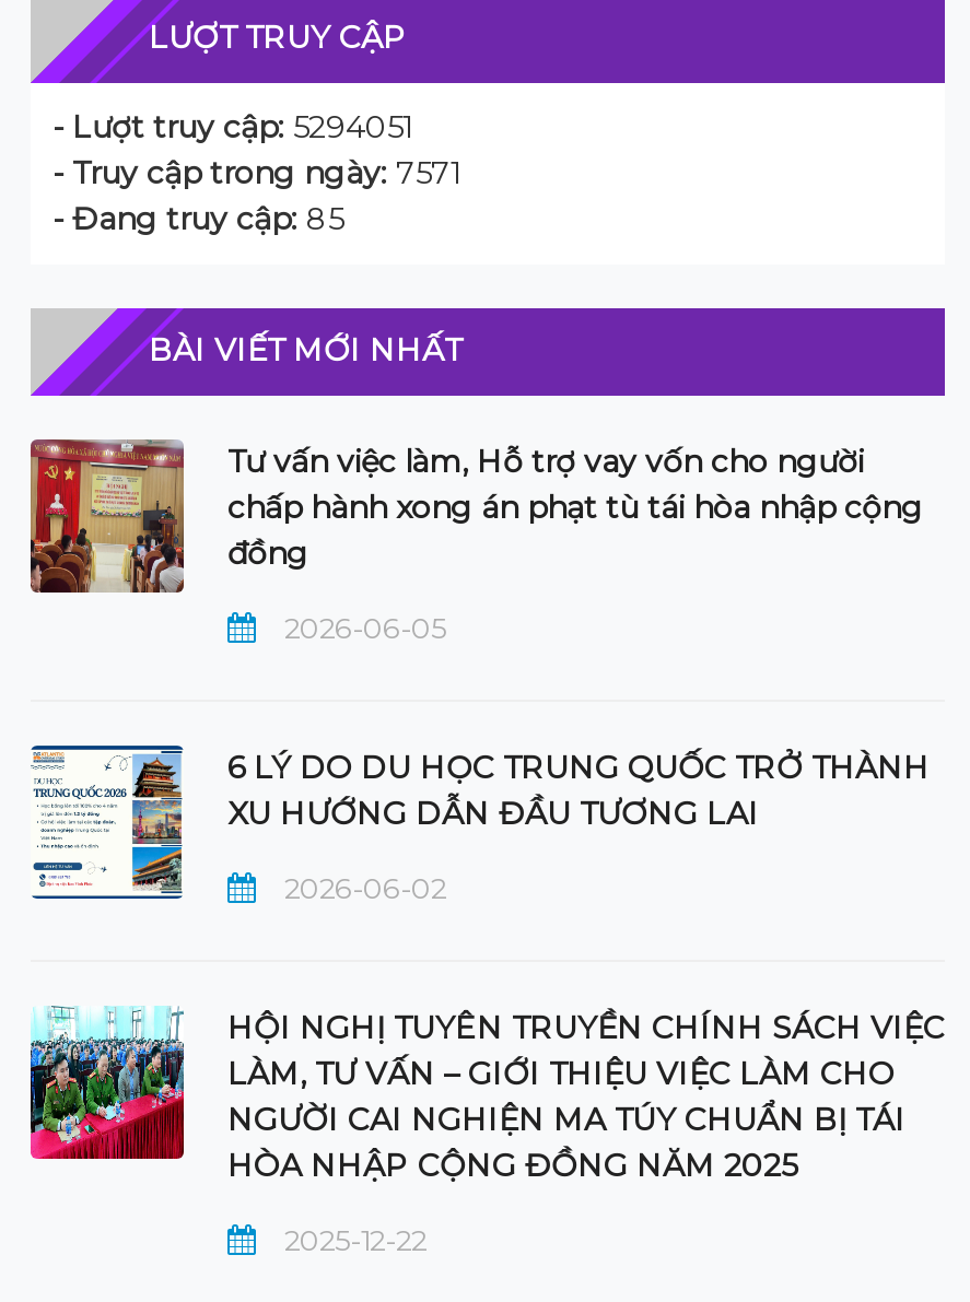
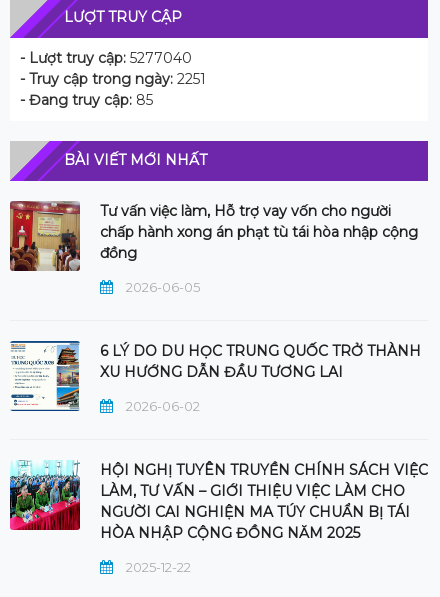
[52,106,416,146] - Lượt truy cập: 5294051 -> [20,49,192,67] - Lượt truy cập: 5277040
[52,152,464,192] - Truy cập trong ngày: 7571 -> [20,70,206,88] - Truy cập trong ngày: 2251

